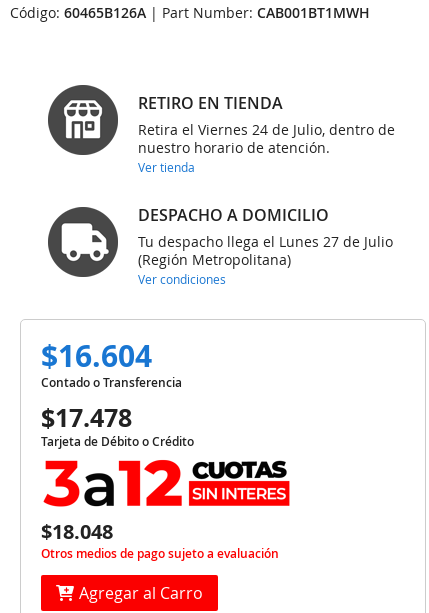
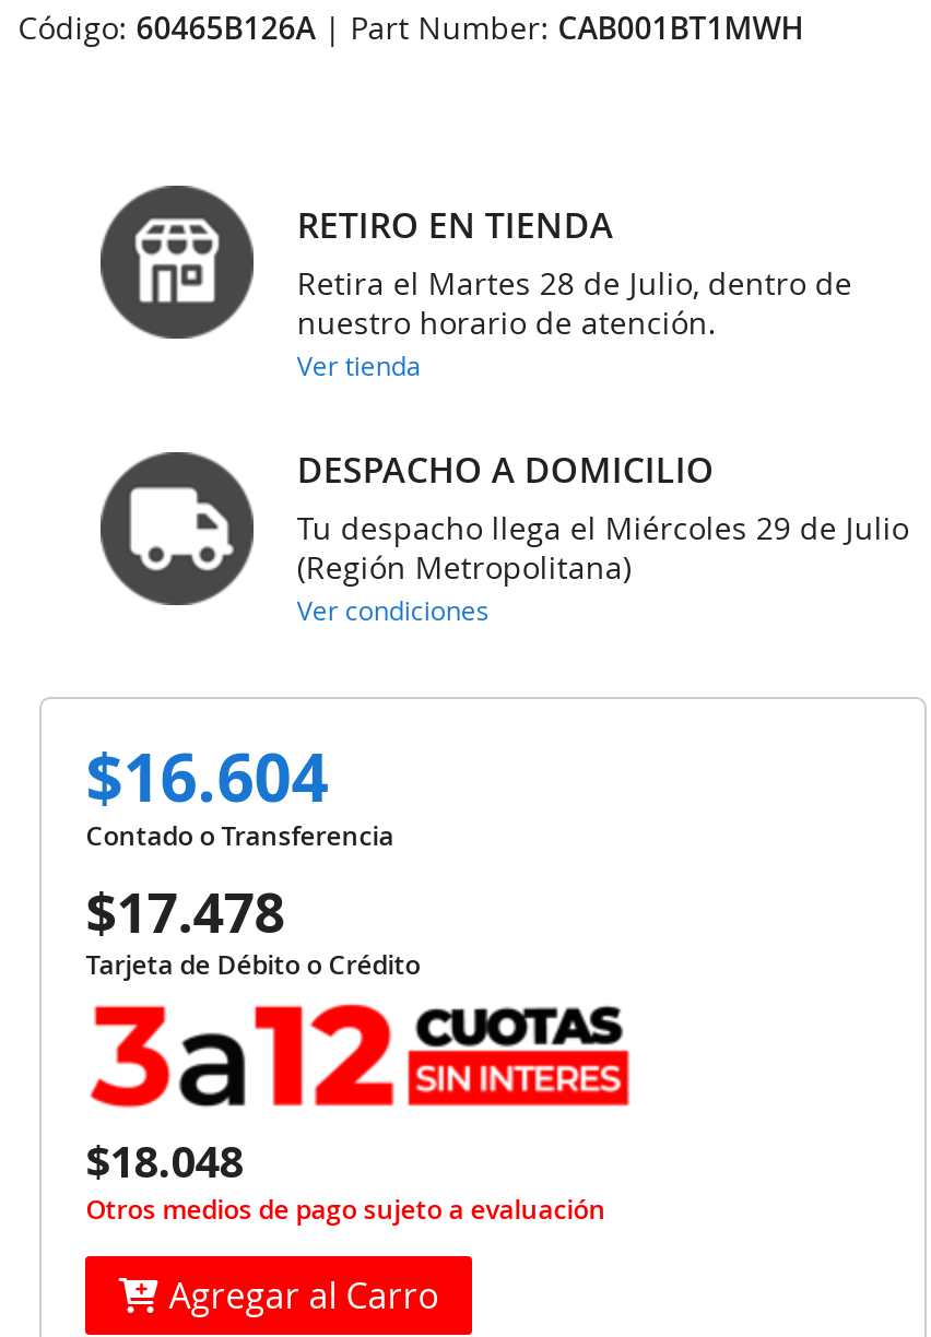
[138,120,395,139] Retira el Viernes 24 de Julio, dentro de -> [297,261,852,303] Retira el Martes 28 de Julio, dentro de
[138,232,393,251] Tu despacho llega el Lunes 27 de Julio -> [297,506,909,547] Tu despacho llega el Miércoles 29 de Julio

